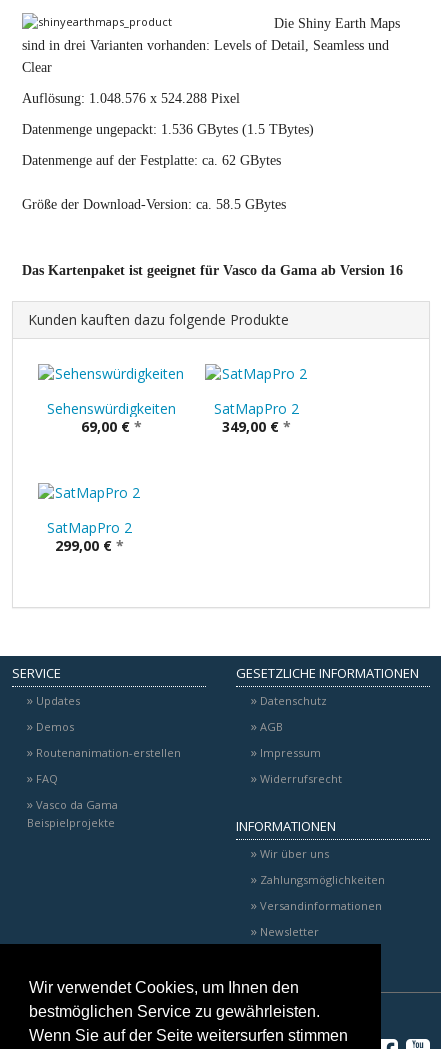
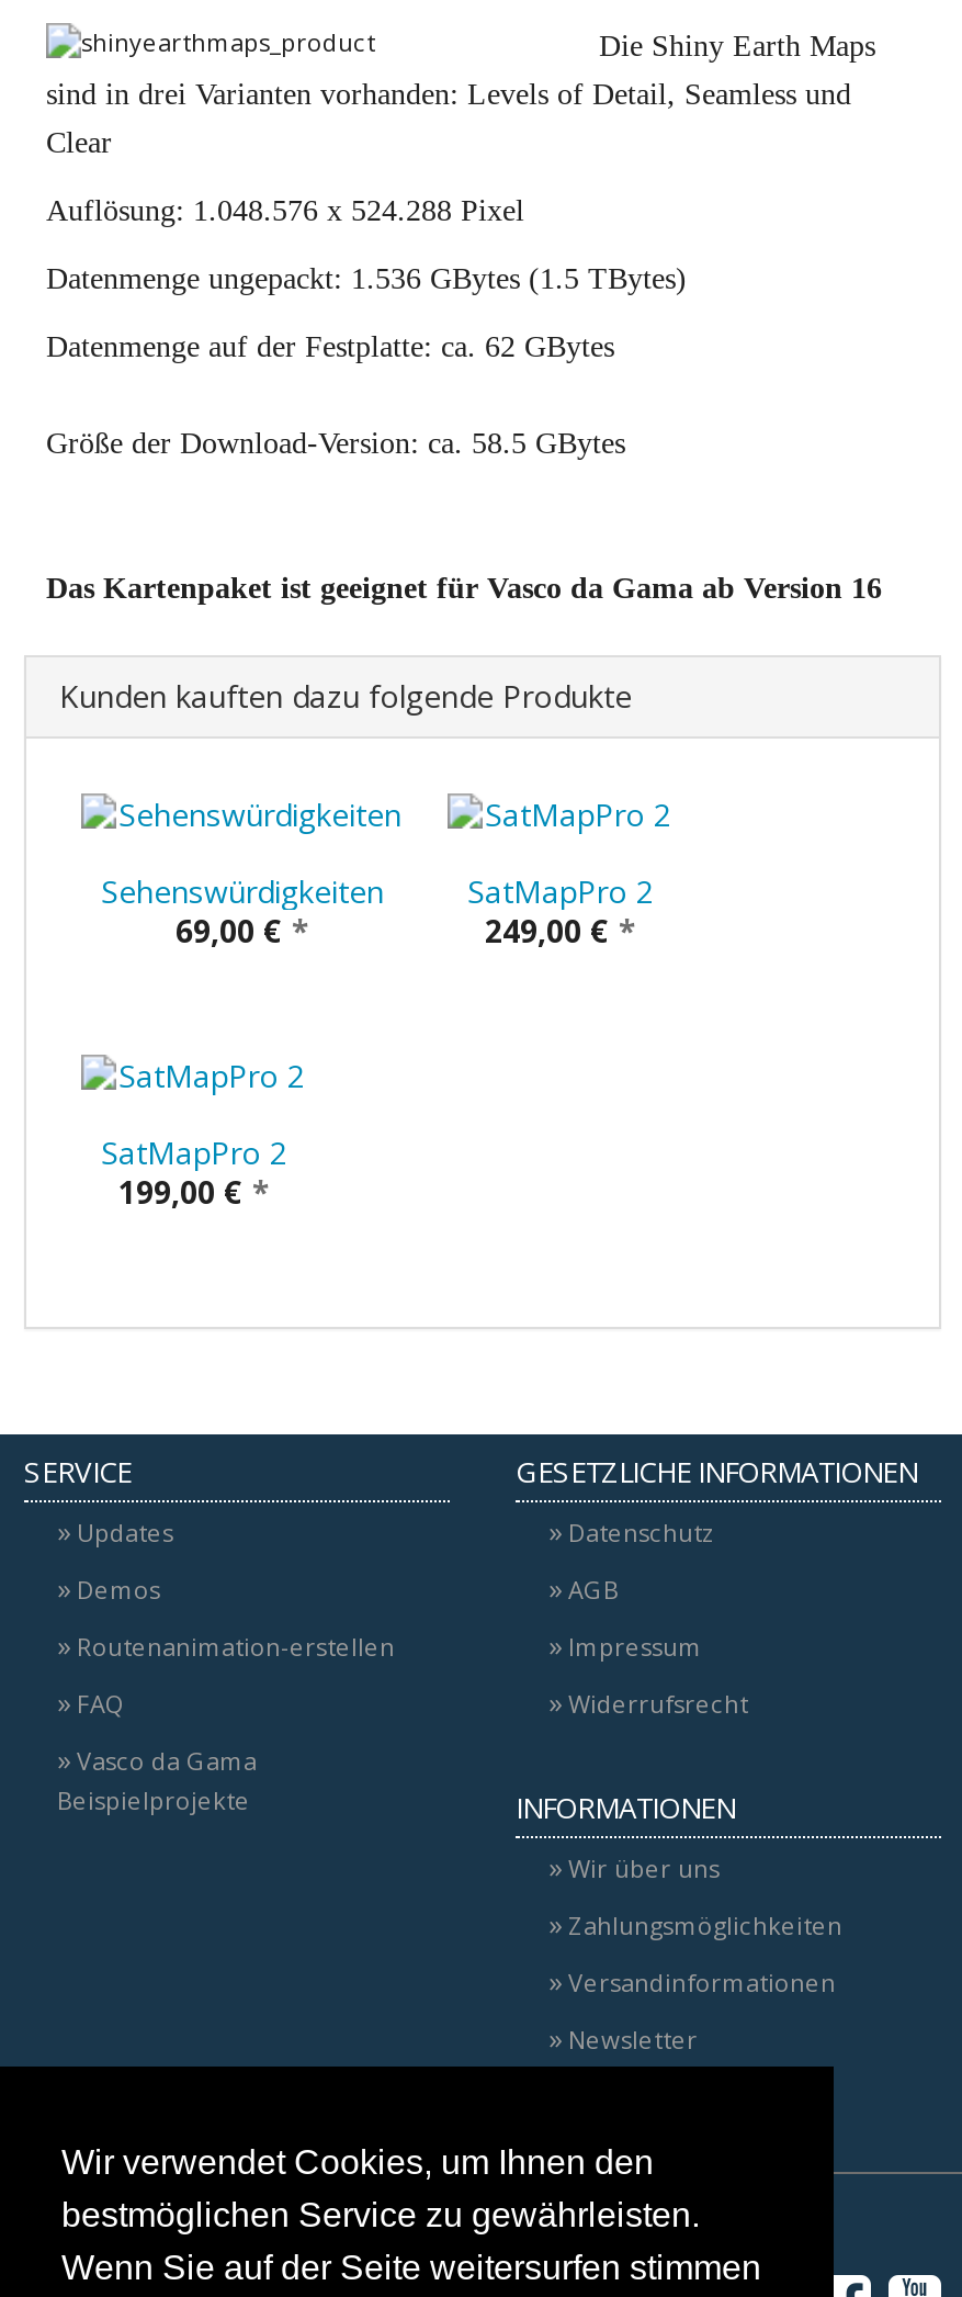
[222,417,291,436] 349,00 € * -> [485,909,636,951] 249,00 € *
[55,536,124,555] 299,00 € * -> [118,1171,270,1212] 199,00 € *

